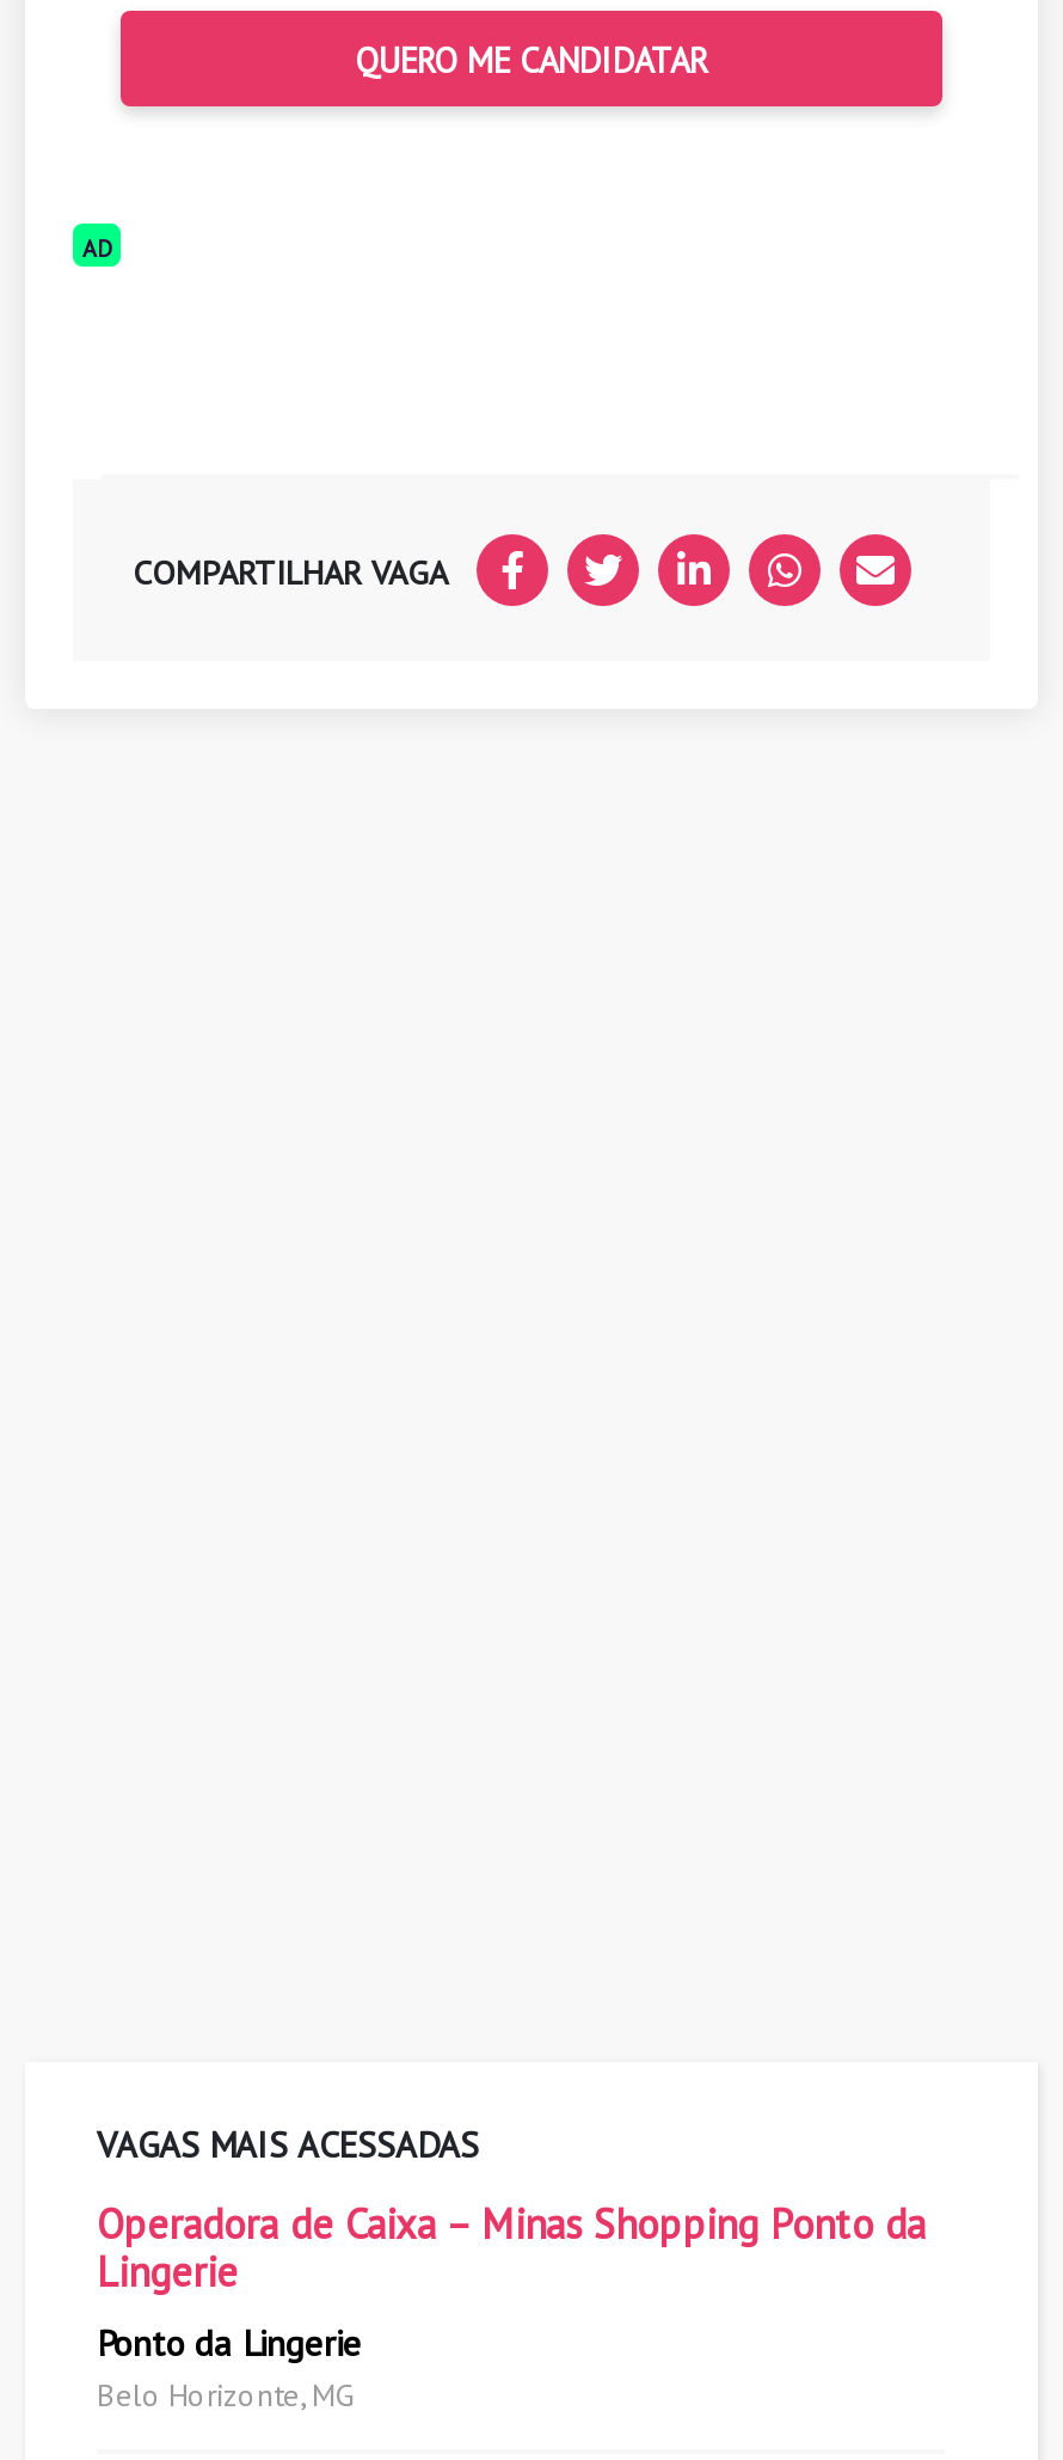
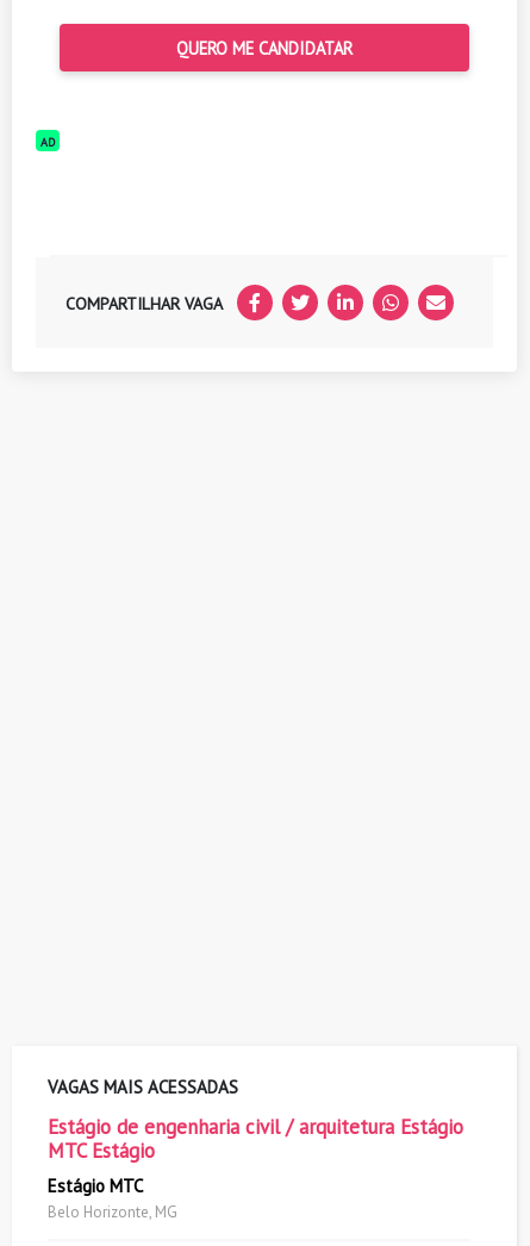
[97,2198,926,2366] Operadora de Caixa – Minas Shopping Ponto da | Lingerie | Ponto da Lingerie -> [48,1114,463,1197] Estágio de engenharia civil / arquitetura Estágio | MTC Estágio | Estágio MTC

